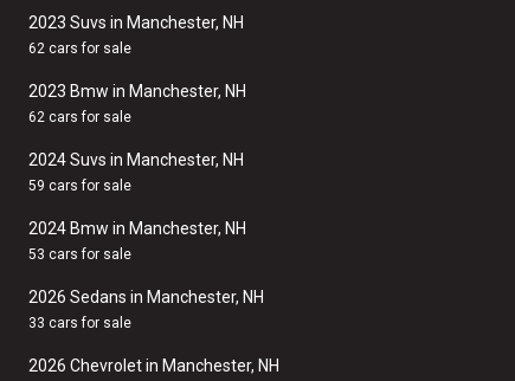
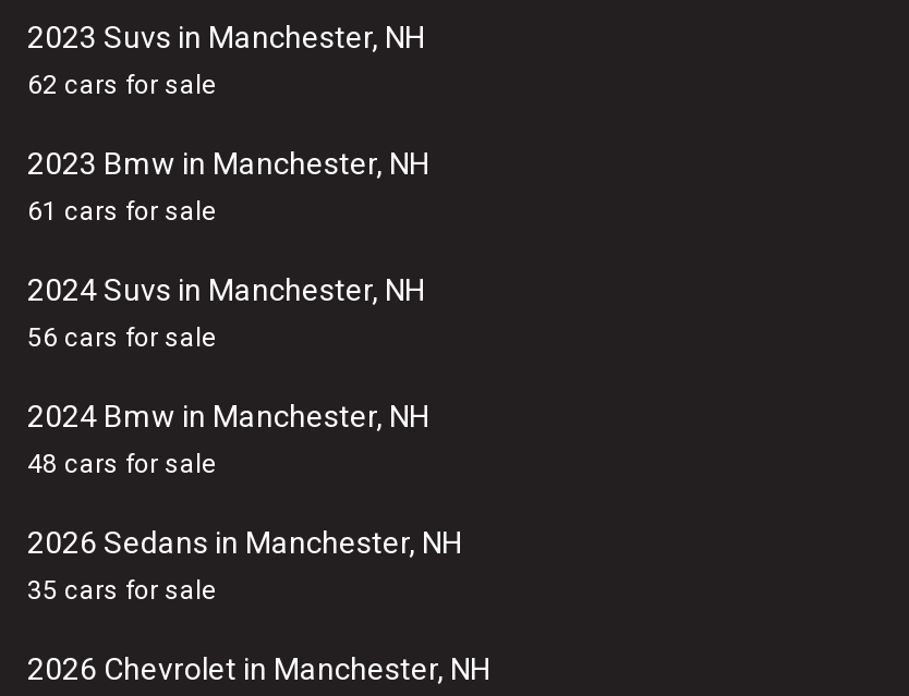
[28,109,131,125] 62 cars for sale -> [27,196,217,227] 61 cars for sale
[28,177,131,194] 59 cars for sale -> [27,322,217,353] 56 cars for sale
[28,246,131,263] 53 cars for sale -> [27,449,217,479] 48 cars for sale
[28,315,131,331] 33 cars for sale -> [27,575,217,606] 35 cars for sale

